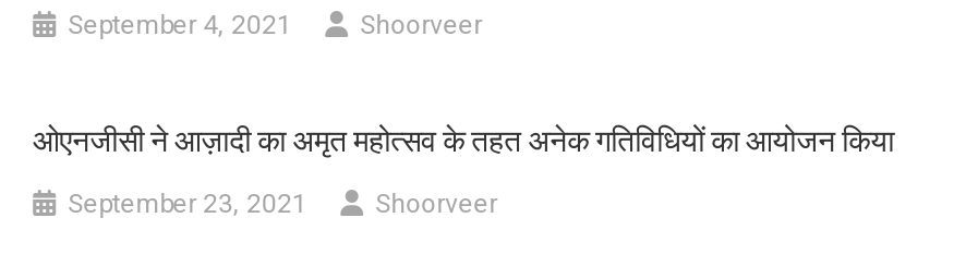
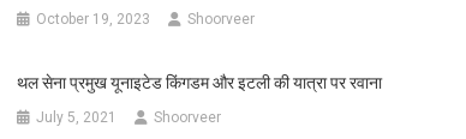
[68,10,292,41] September 4, 2021 -> [36,11,150,28] October 19, 2023
[33,124,894,159] ओएनजीसी ने आज़ादी का अमृत महोत्सव के तहत अनेक गतिविधियों का आयोजन किया -> [17,73,382,93] थल सेना प्रमुख यूनाइटेड किंगडम और इटली की यात्रा पर रवाना
[68,189,308,220] September 23, 2021 -> [36,109,117,126] July 5, 2021

